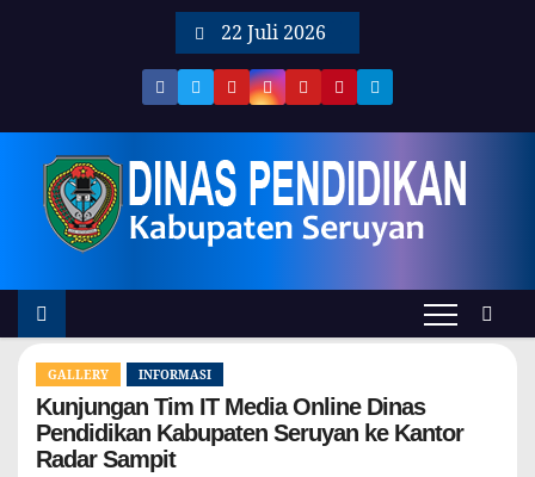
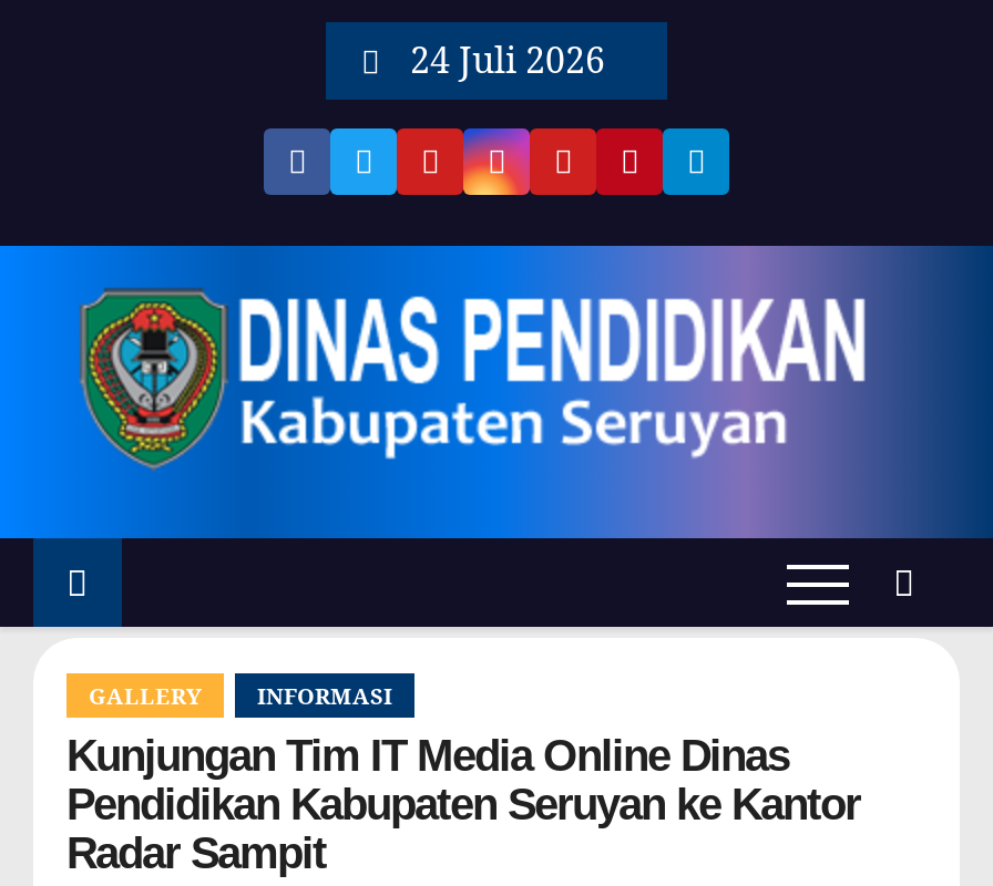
[216,19,326,45] 22 Juli 2026 -> [401,35,605,84] 24 Juli 2026

